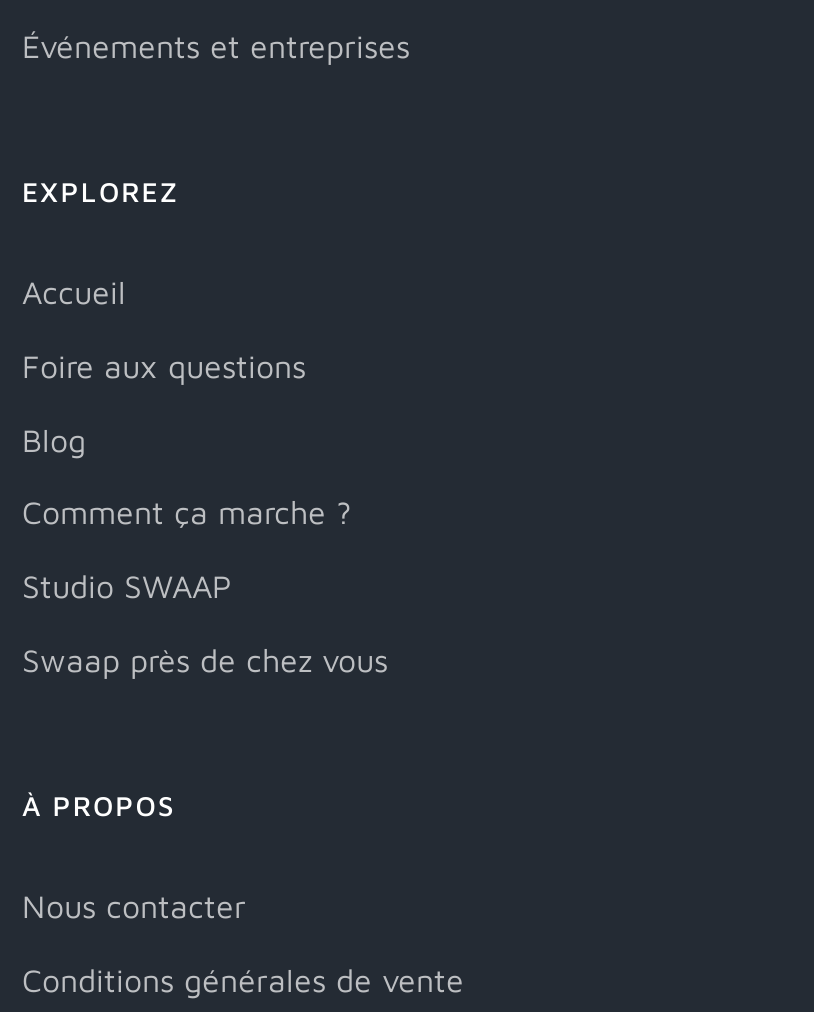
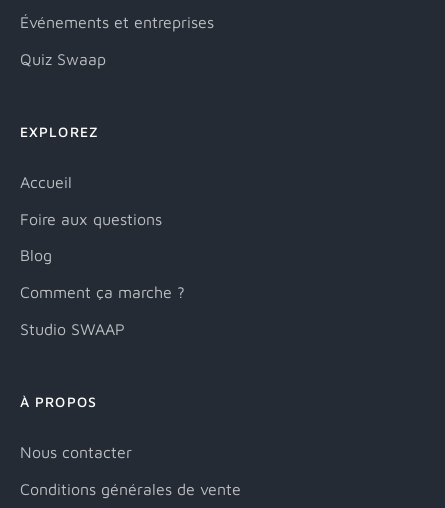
none -> [20,50,106,68] Quiz Swaap
moved [22,174,352,604] -> [20,123,185,338]: EXPLOREZ | Accueil | Foire aux questions | Blog | Comment ça marche ? | Studio SWAAP
[22,642,388,678] Swaap près de chez vous -> none

